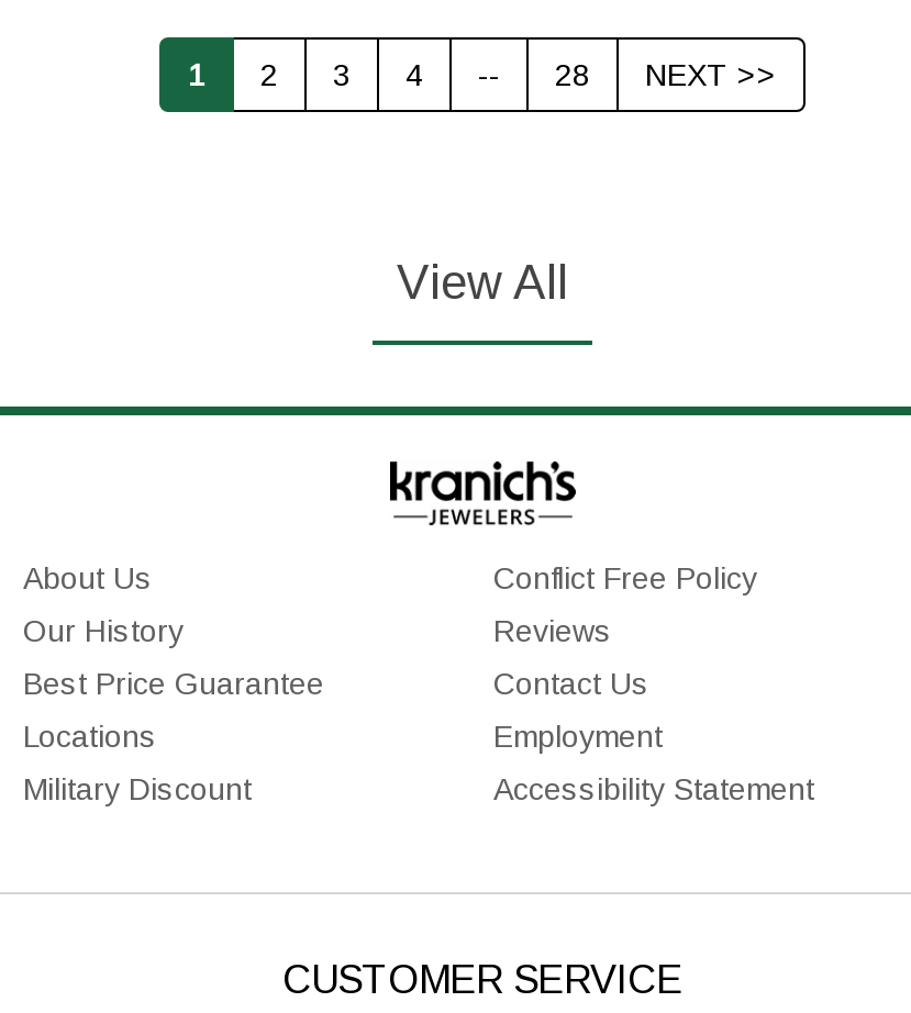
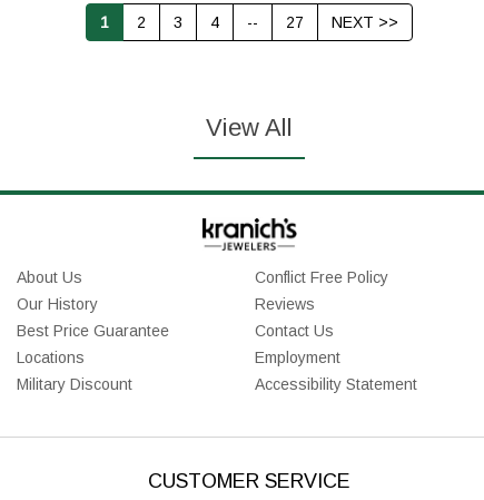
[555,56,590,91] 28 -> [286,13,304,31] 27

